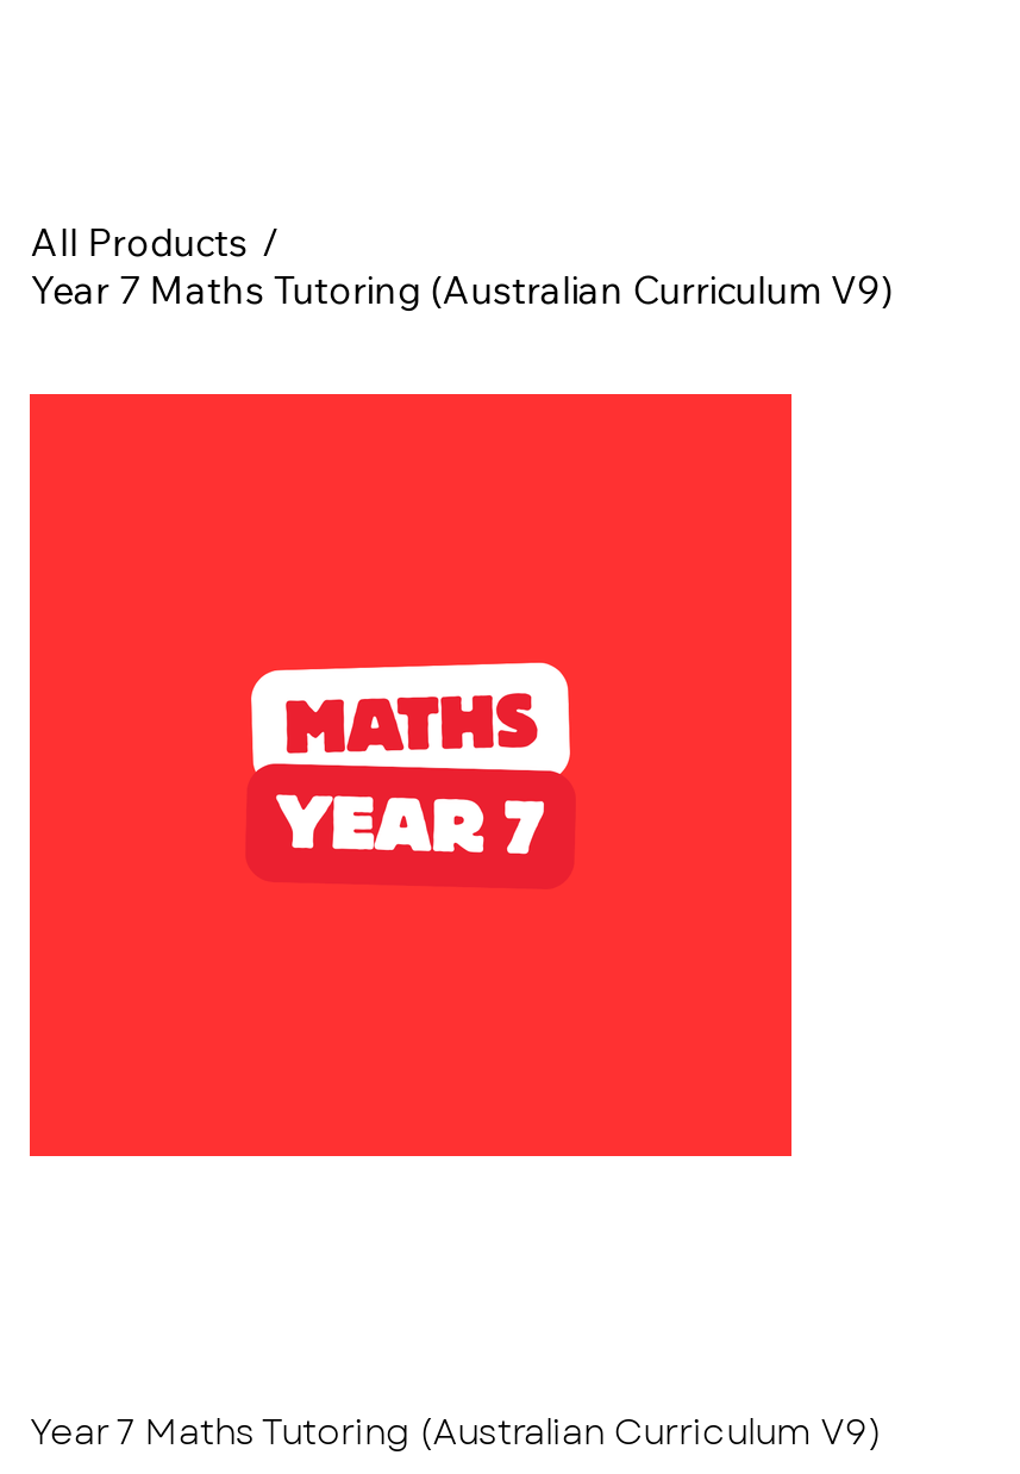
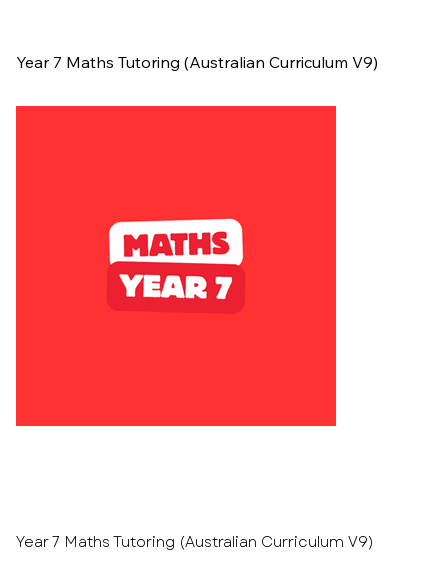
[31,218,278,266] All Products / -> none

